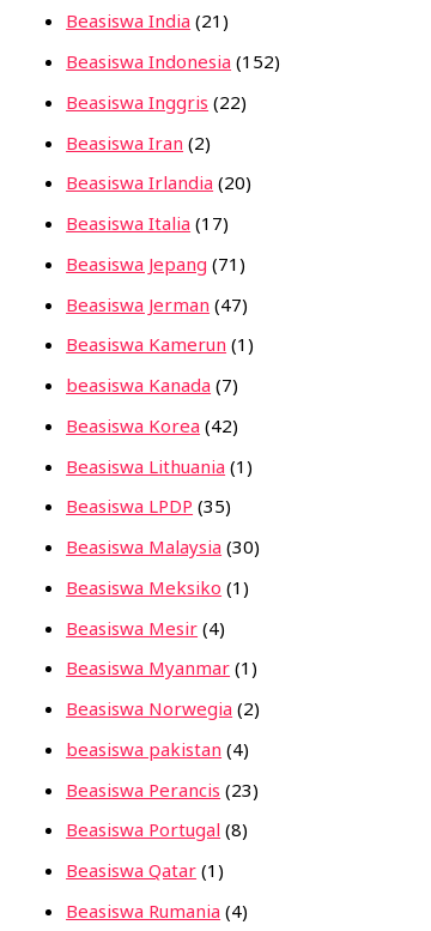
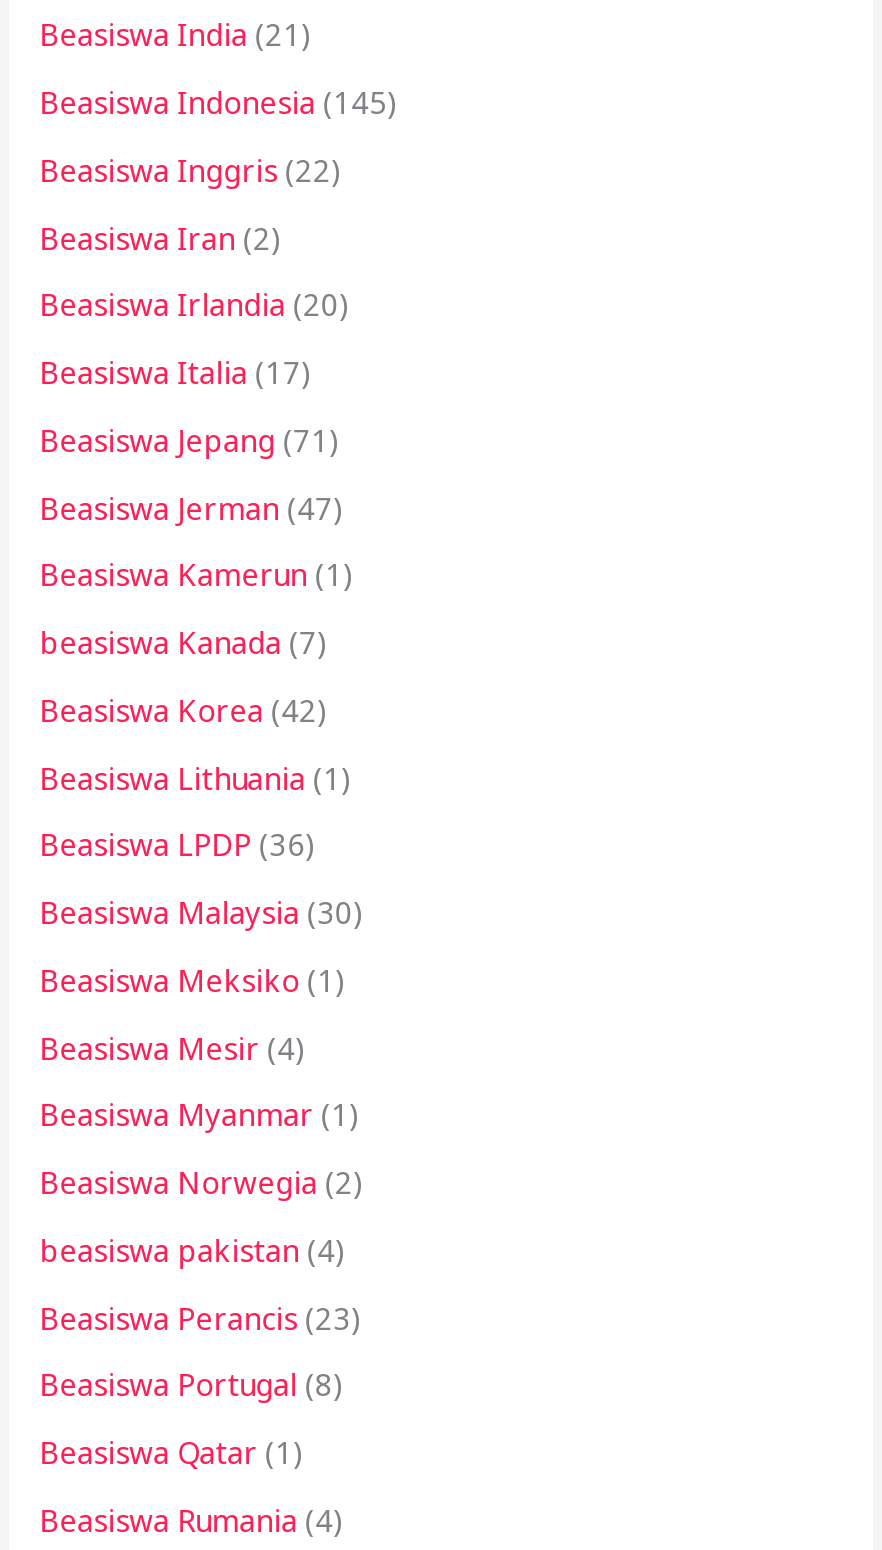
[66,49,280,73] Beasiswa Indonesia (152) -> [39,82,397,122] Beasiswa Indonesia (145)
[66,494,231,518] Beasiswa LPDP (35) -> [39,824,315,864] Beasiswa LPDP (36)

